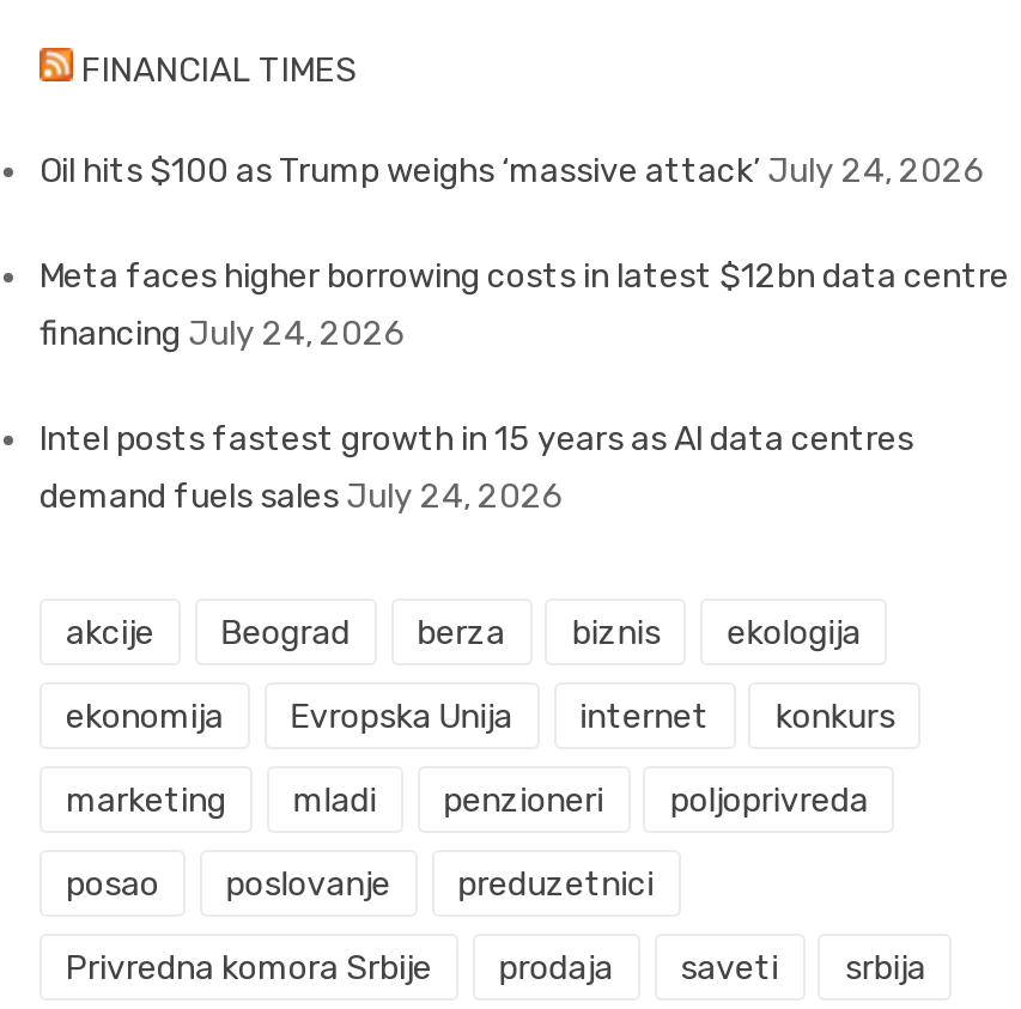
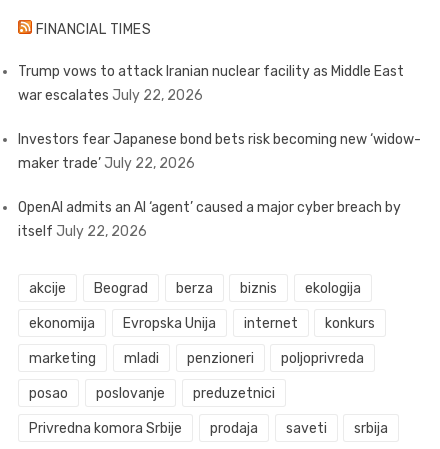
[39,152,985,192] Oil hits $100 as Trump weighs ‘massive attack’ July 24, 2026 -> [18,63,404,104] Trump vows to attack Iranian nuclear facility as Middle East | war escalates July 22, 2026
[39,257,1009,355] Meta faces higher borrowing costs in latest $12bn data centre | financing July 24, 2026 -> [18,131,421,172] Investors fear Japanese bond bets risk becoming new ‘widow- | maker trade’ July 22, 2026
[39,420,913,518] Intel posts fastest growth in 15 years as AI data centres | demand fuels sales July 24, 2026 -> [18,199,401,240] OpenAI admits an AI ‘agent’ caused a major cyber breach by | itself July 22, 2026

